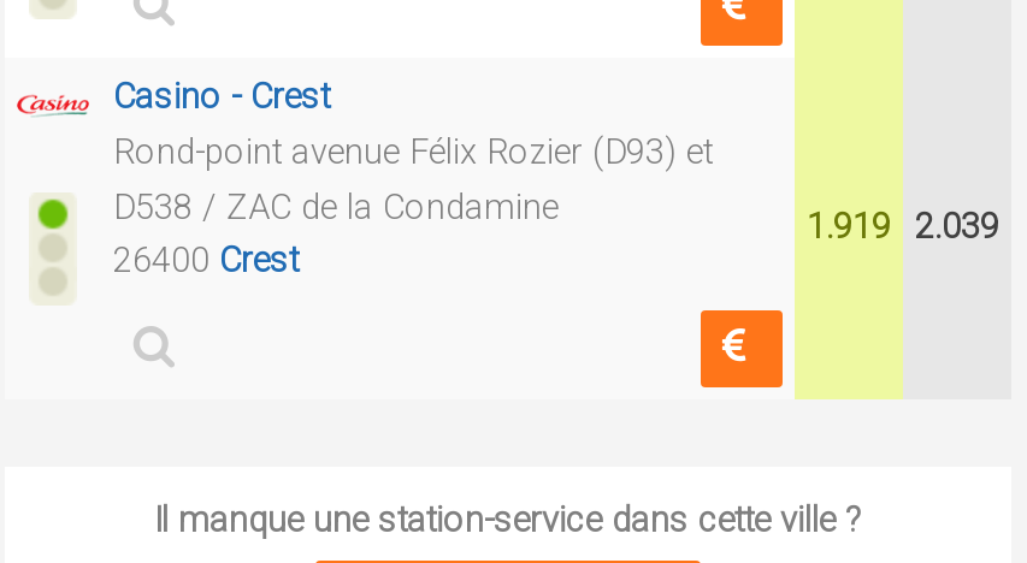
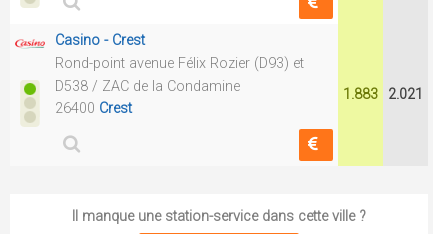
[807,207,999,248] 1.919 2.039 -> [343,86,423,103] 1.883 2.021

